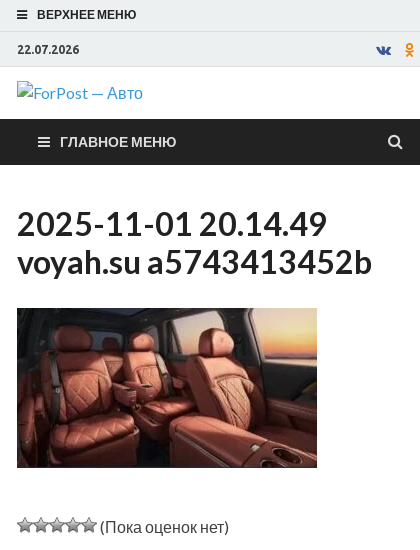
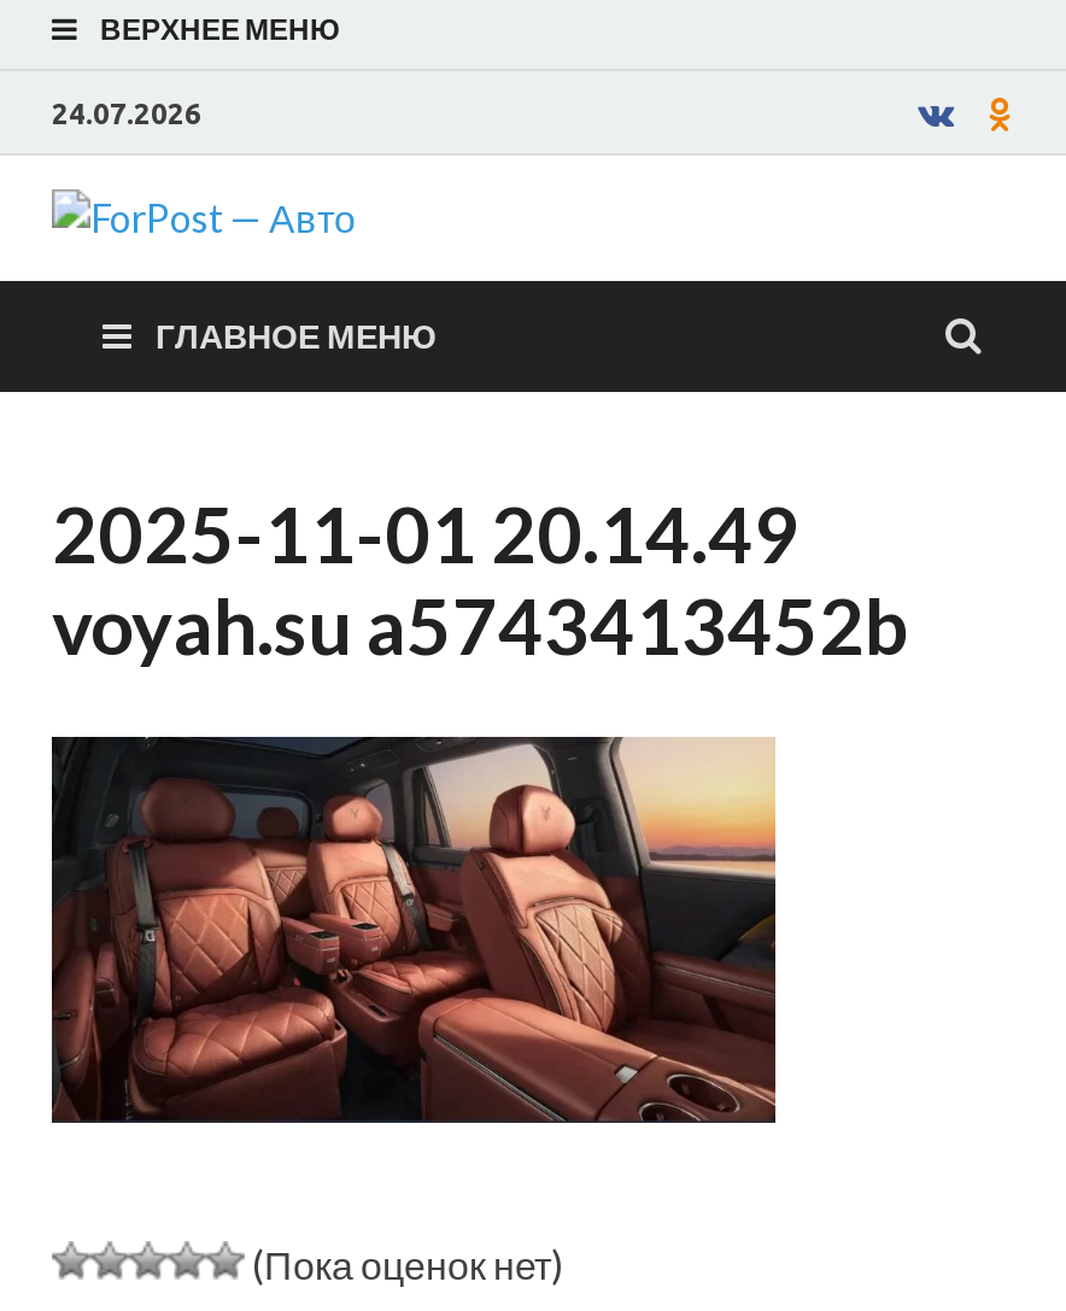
[17,42,79,55] 22.07.2026 -> [52,96,201,128] 24.07.2026

